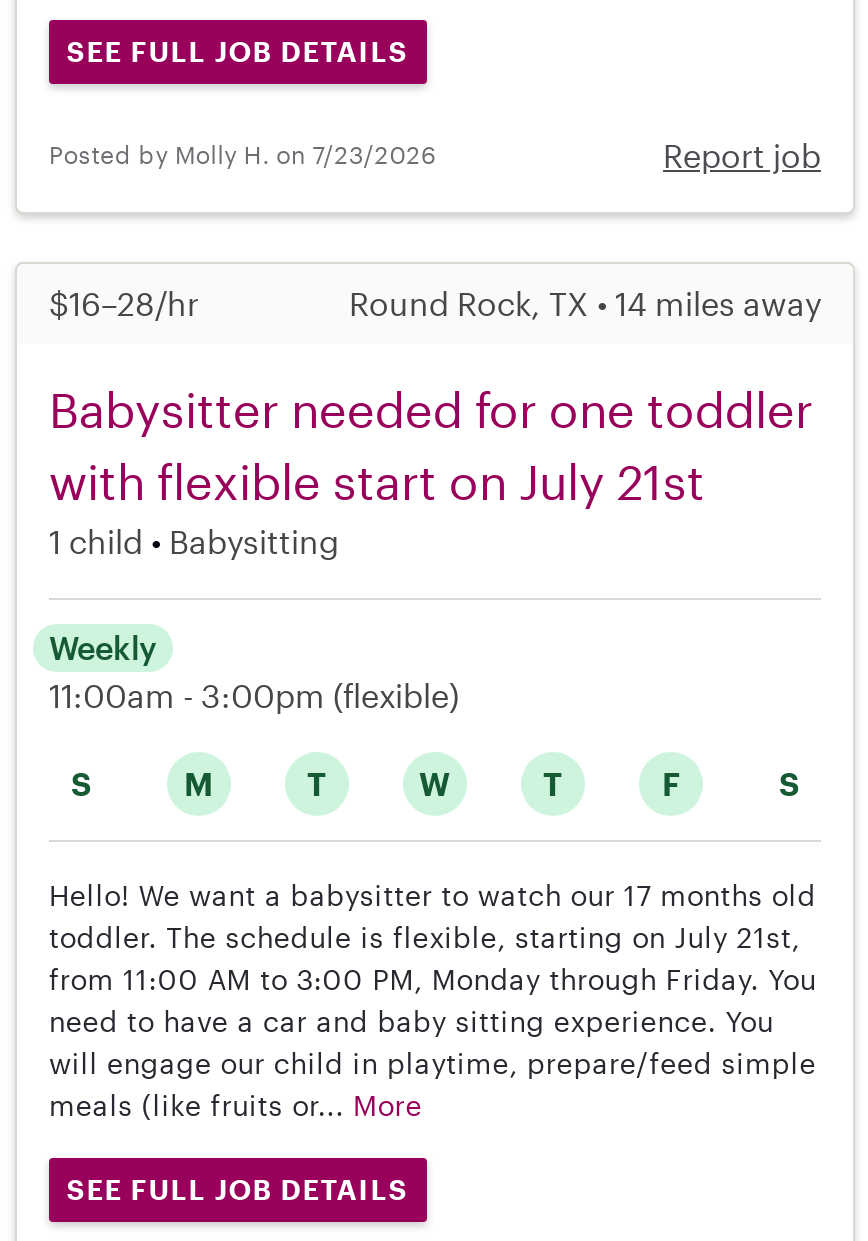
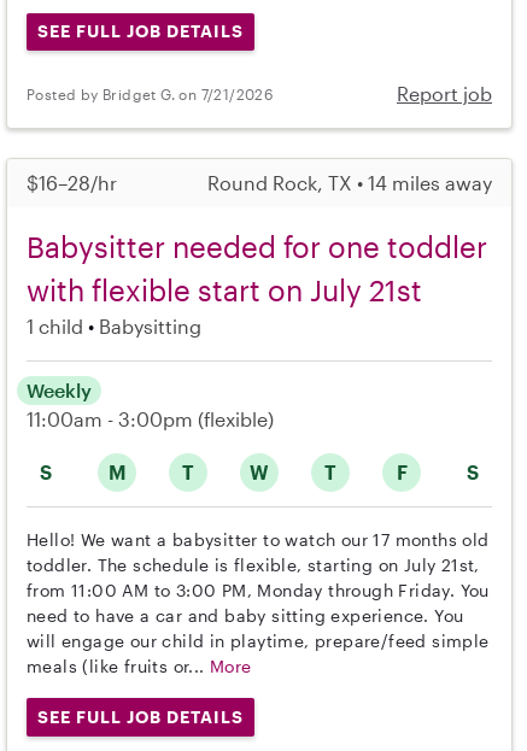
[49,141,436,169] Posted by Molly H. on 7/23/2026 -> [27,85,273,102] Posted by Bridget G. on 7/21/2026

